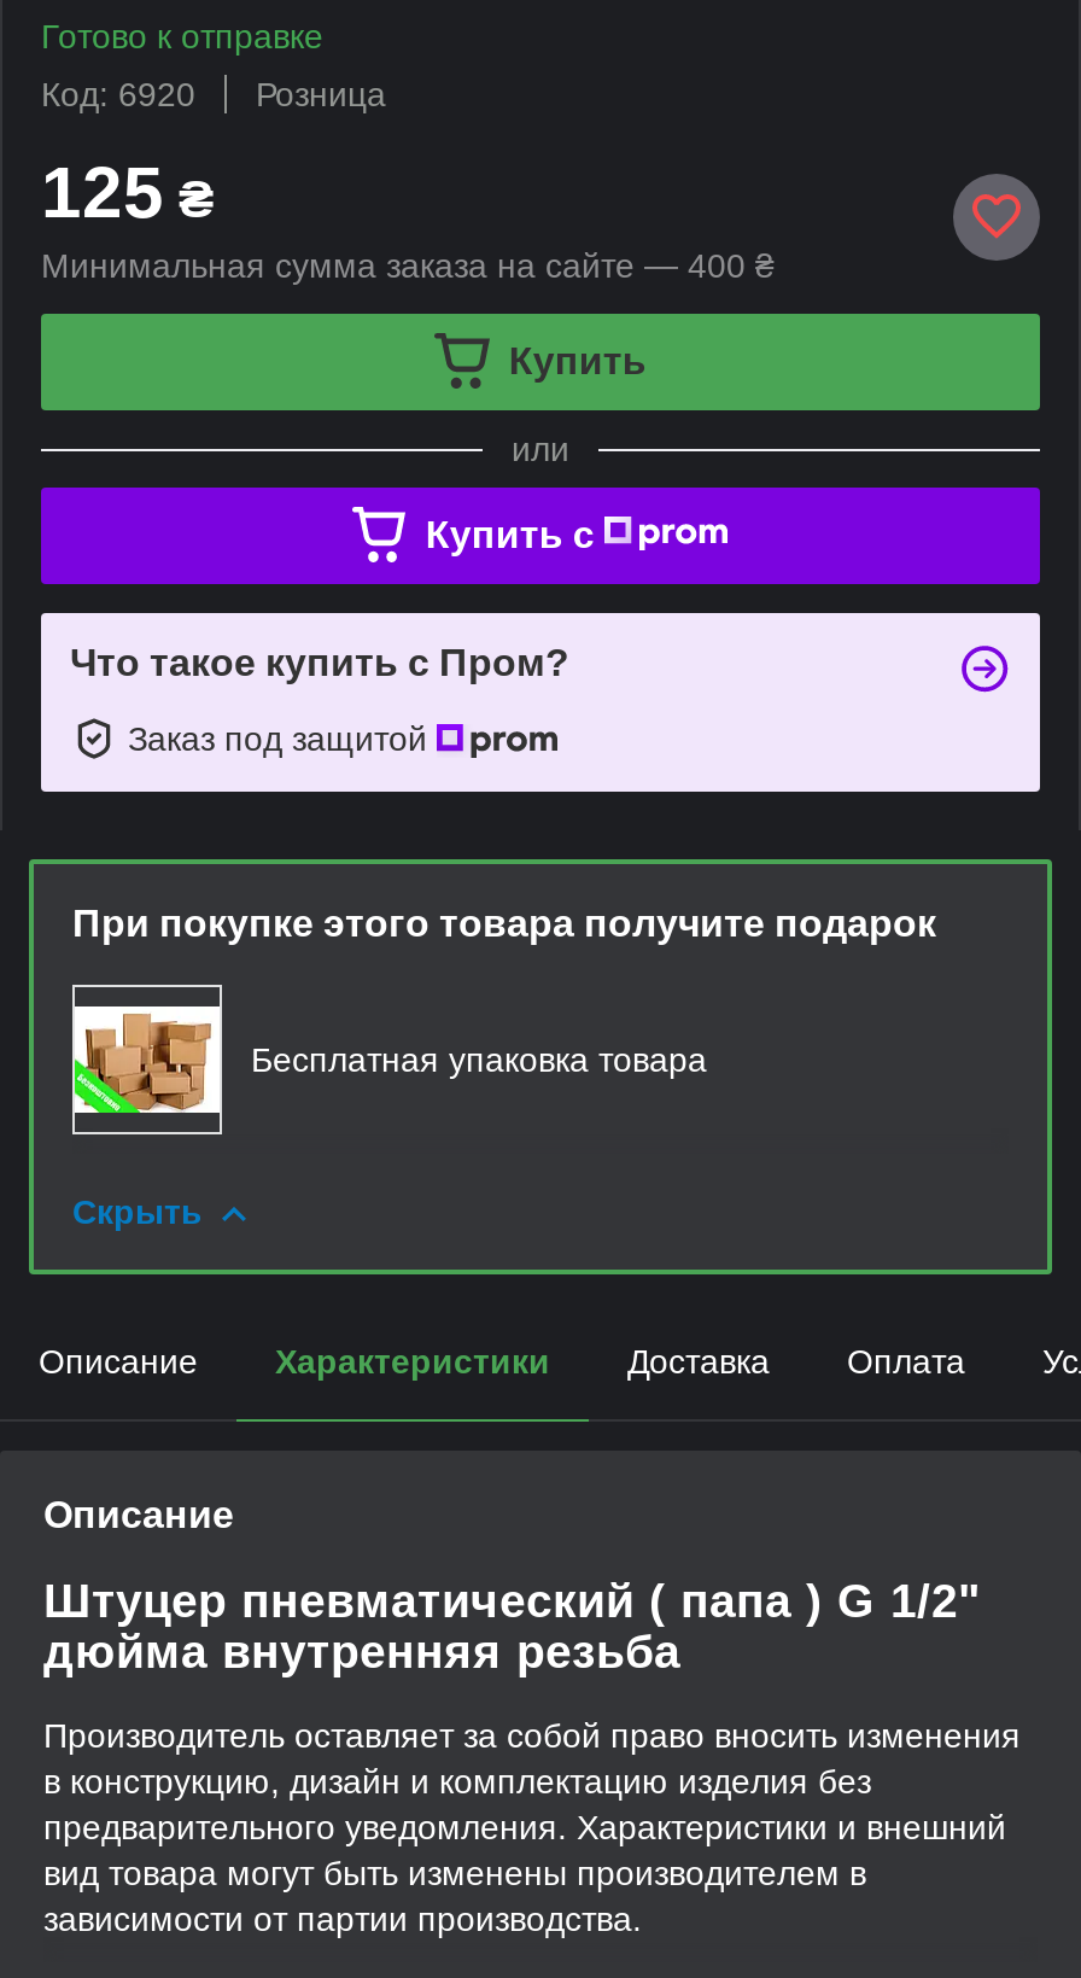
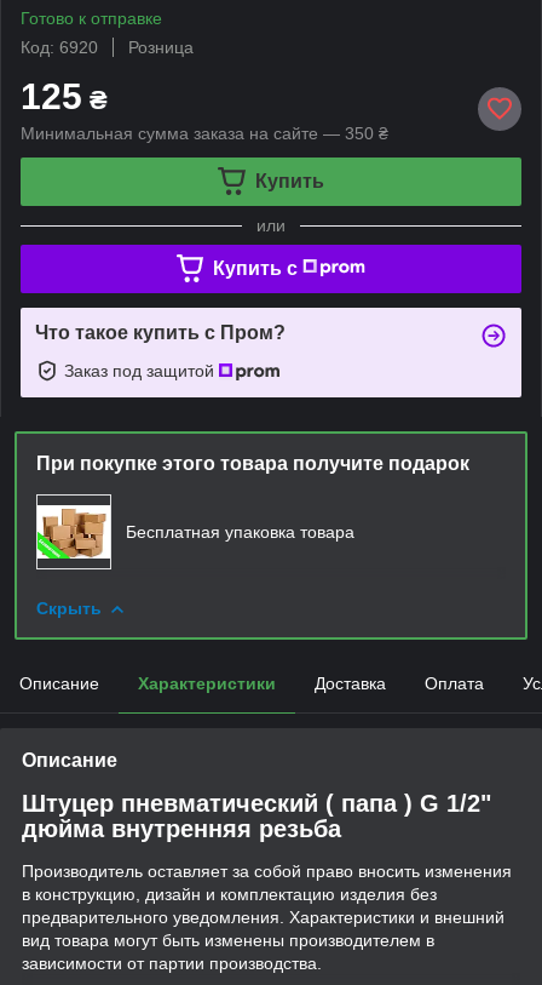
[41,246,775,284] Минимальная сумма заказа на сайте — 400 ₴ -> [21,123,388,143] Минимальная сумма заказа на сайте — 350 ₴

